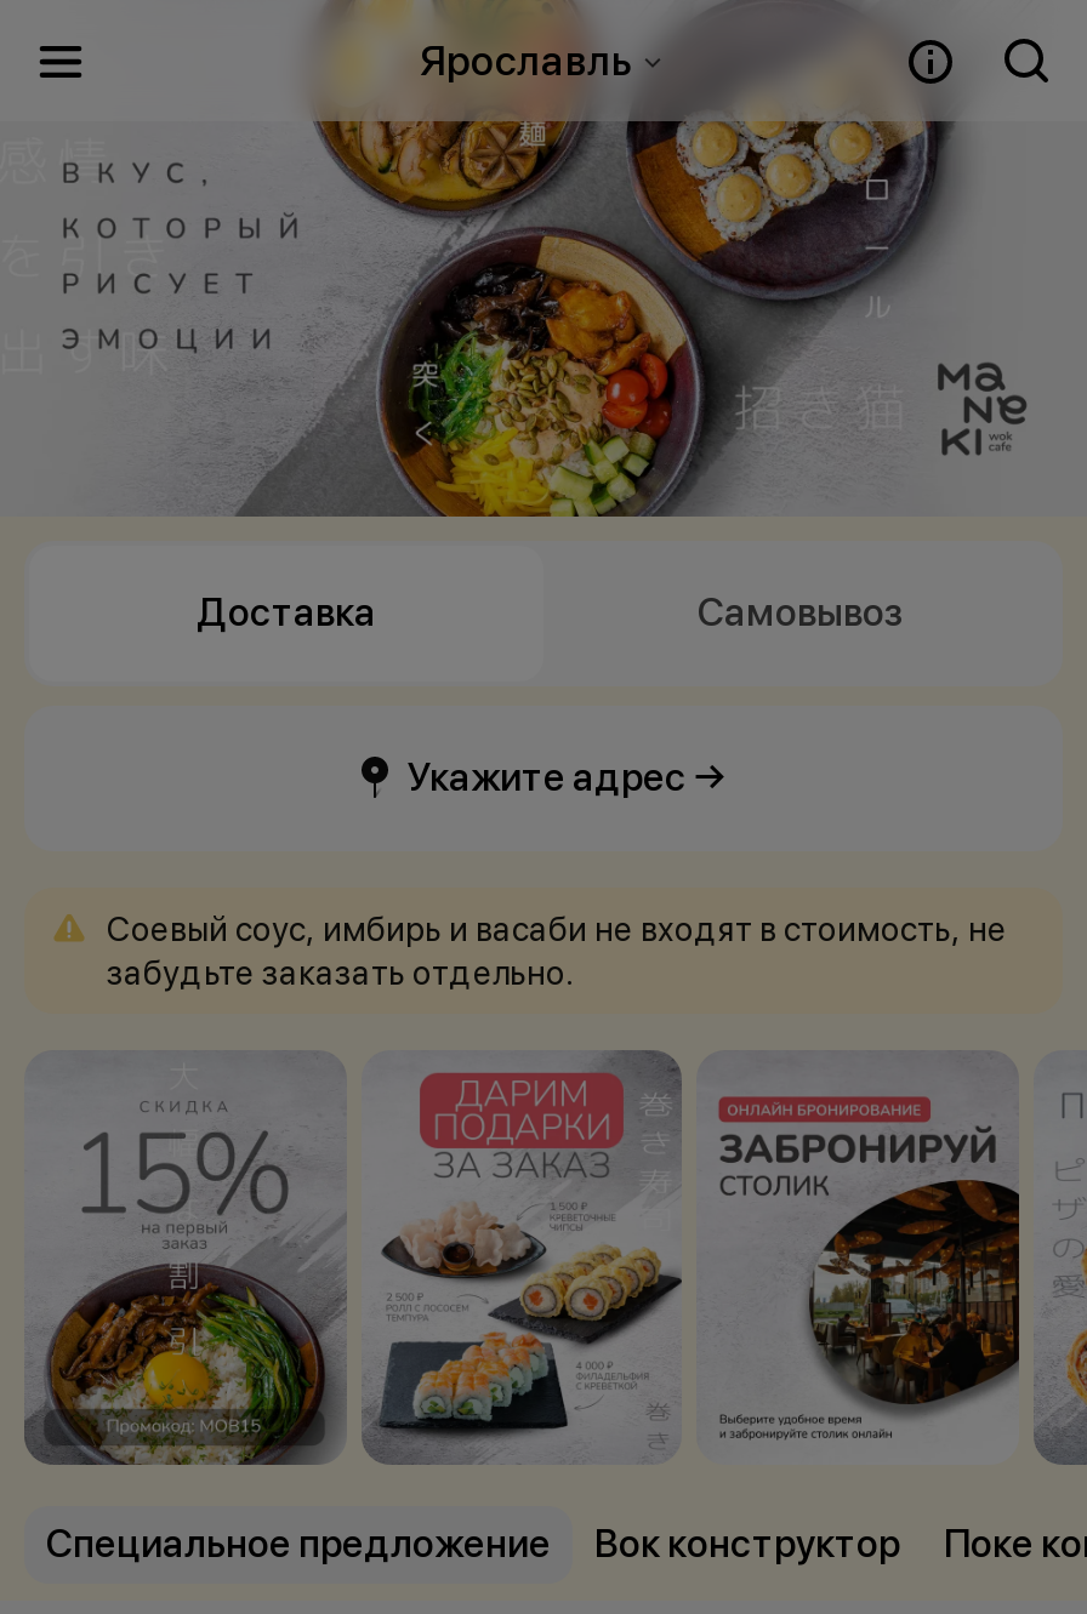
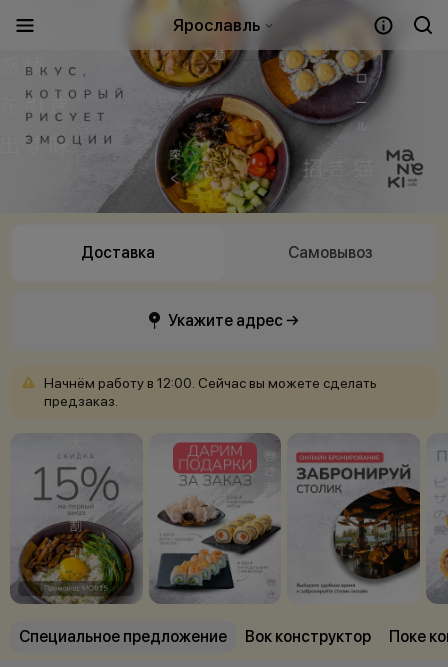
[107,909,1007,991] Соевый соус, имбирь и васаби не входят в стоимость, не | забудьте заказать отдельно. -> [44,375,377,409] Начнём работу в 12:00. Сейчас вы можете сделать | предзаказ.

